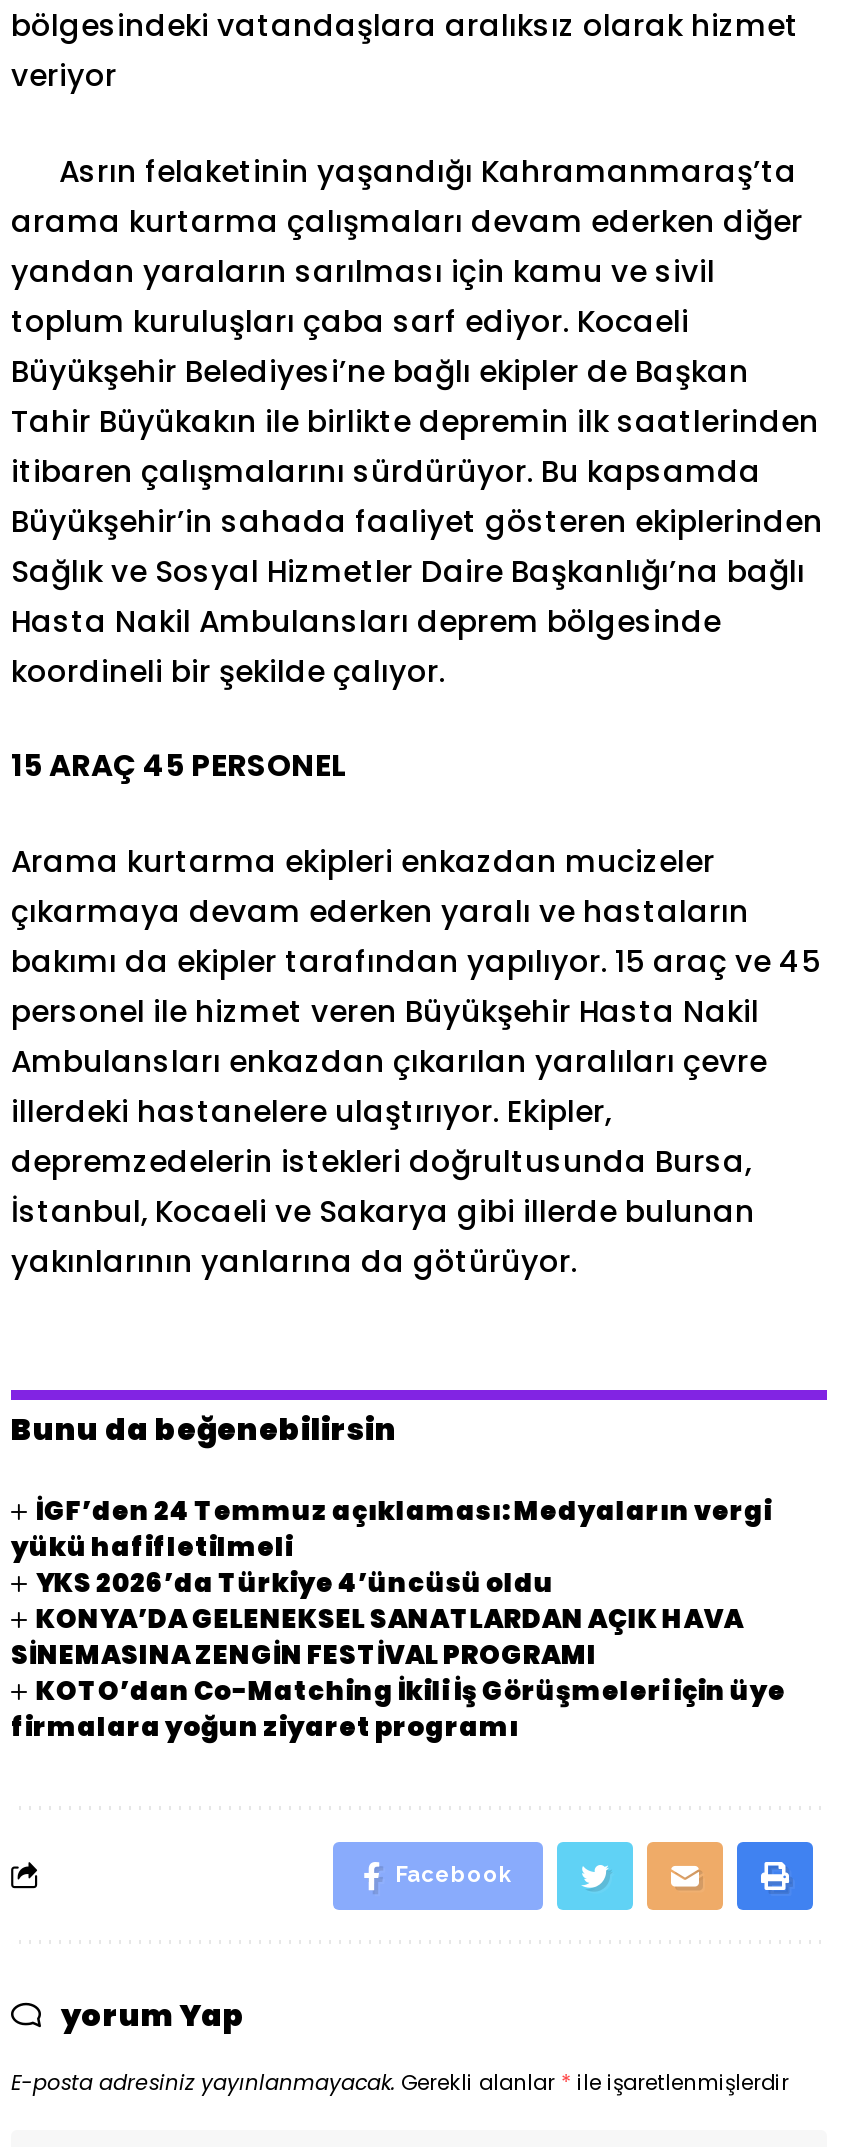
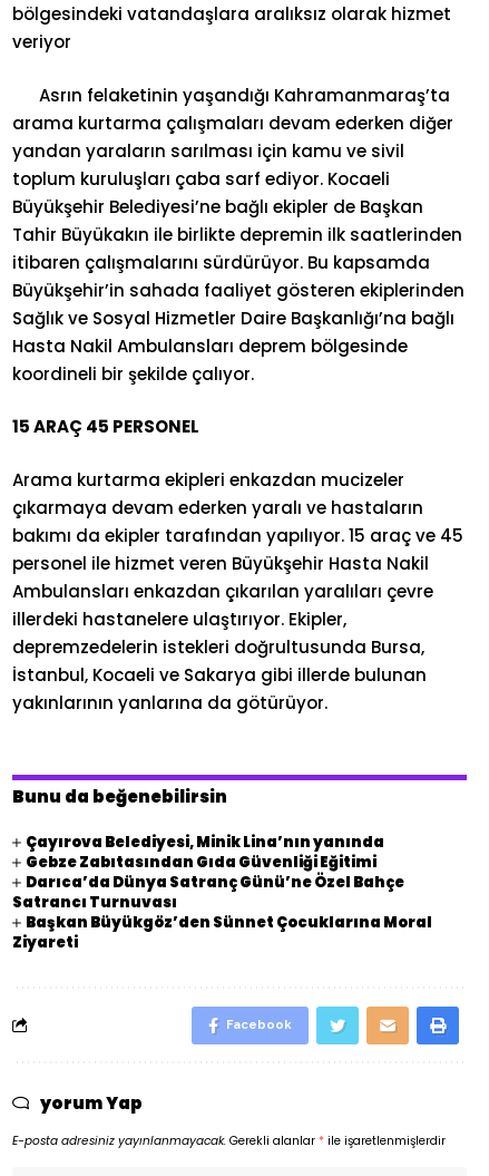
[11,1492,786,1746] İGF’den 24 Temmuz açıklaması: Medyaların vergi | yükü hafifletilmeli | YKS 2026’da Türkiye 4’üncüsü oldu | KONYA’DA GELENEKSEL SANATLARDAN AÇIK HAVA | SİNEMASINA ZENGİN FESTİVAL PROGRAMI | KOTO’dan Co-Matching İkili İş Görüşmeleri için üye | firmalara yoğun ziyaret programı -> [12,832,433,953] Çayırova Belediyesi, Minik Lina’nın yanında | Gebze Zabıtasından Gıda Güvenliği Eğitimi | Darıca’da Dünya Satranç Günü’ne Özel Bahçe | Satrancı Turnuvası | Başkan Büyükgöz’den Sünnet Çocuklarına Moral | Ziyareti

